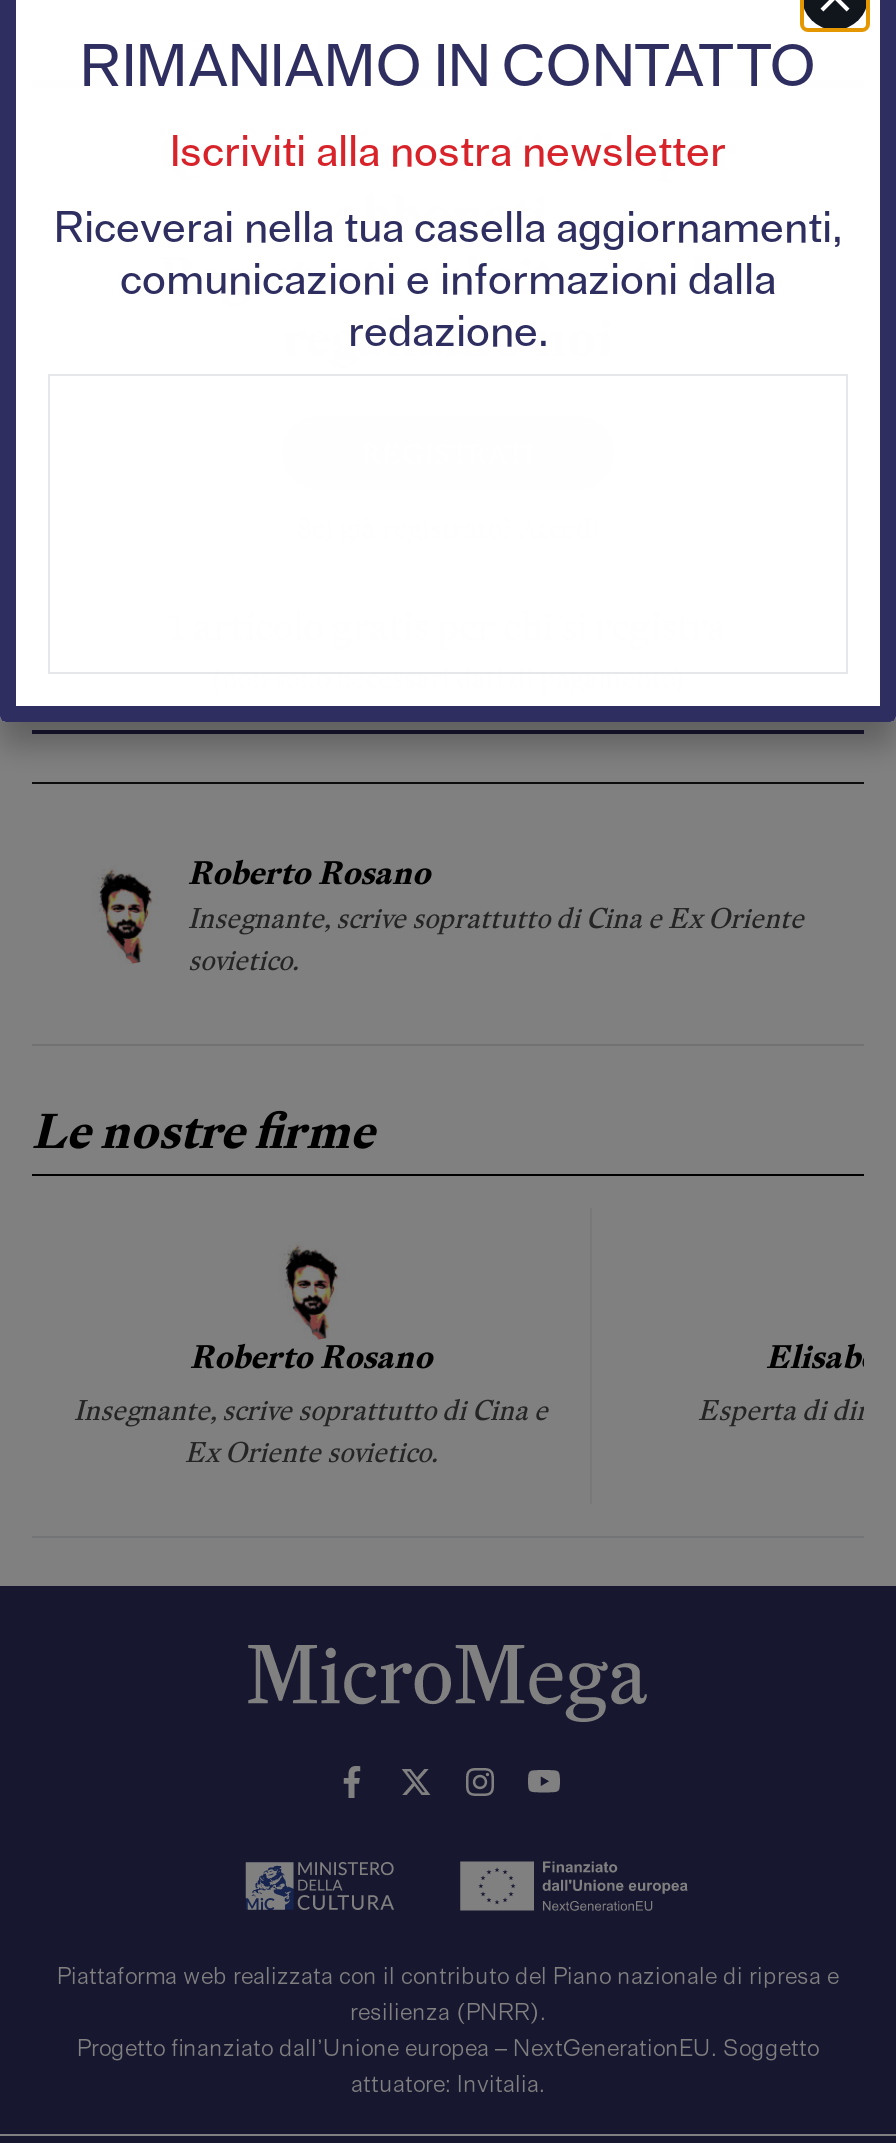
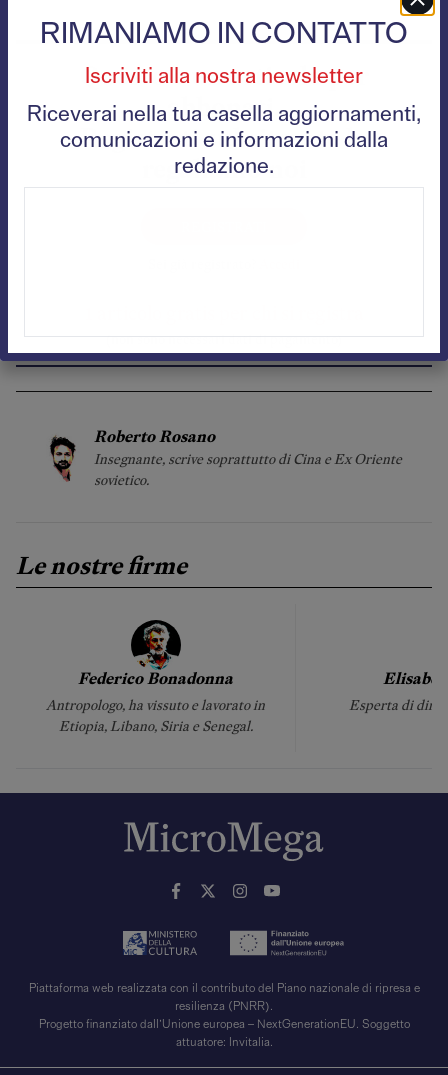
[74,1240,548,1468] [image] | Roberto Rosano | Insegnante, scrive soprattutto di Cina e | Ex Oriente sovietico. -> [46,619,265,734] [image] | Federico Bonadonna | Antropologo, ha vissuto e lavorato in | Etiopia, Libano, Siria e Senegal.

